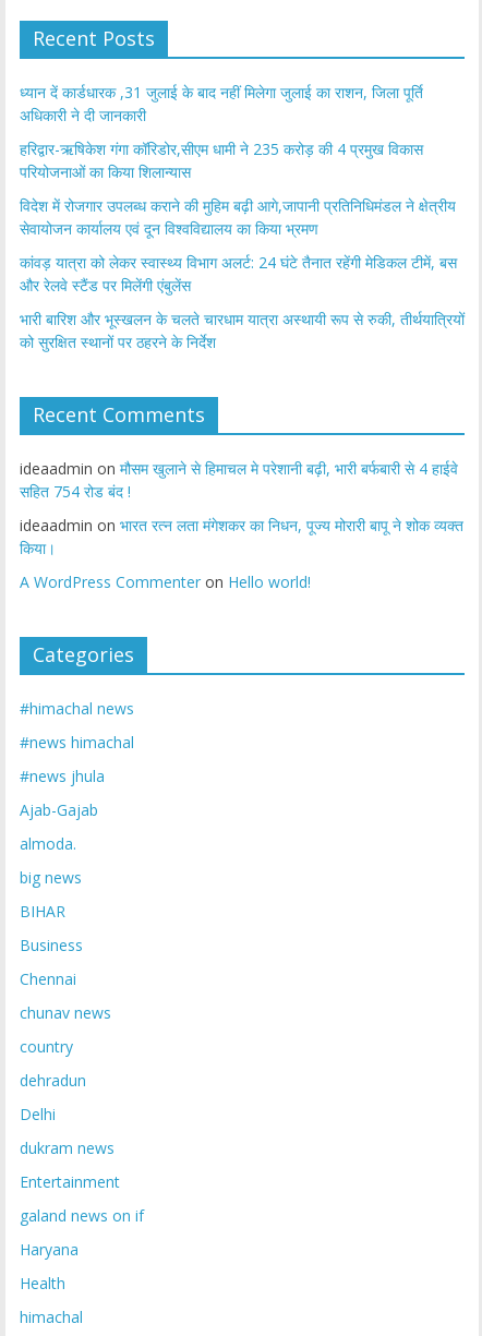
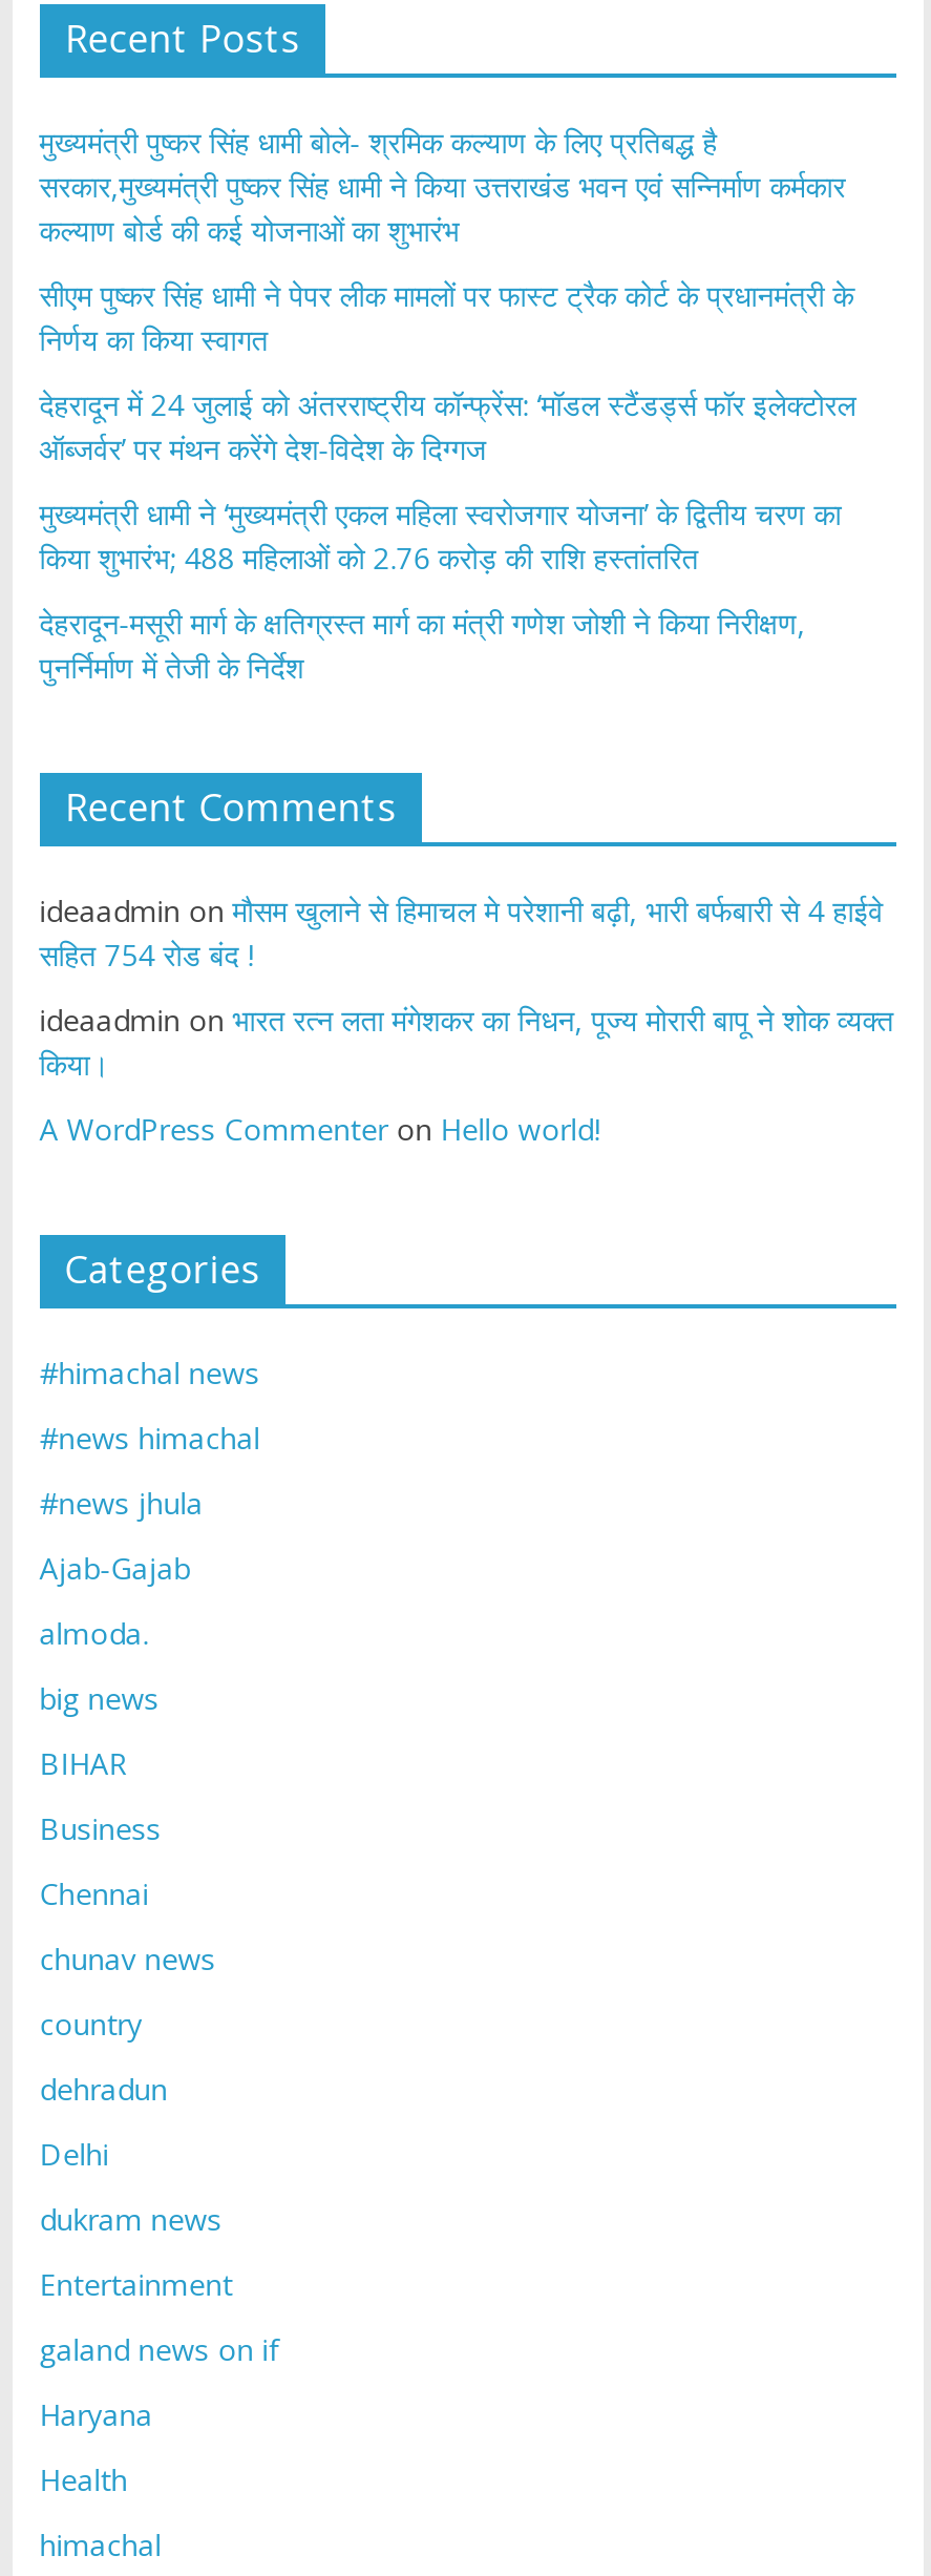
[19,82,423,126] ध्यान दें कार्डधारक ,31 जुलाई के बाद नहीं मिलेगा जुलाई का राशन, जिला पूर्ति | अधिकारी ने दी जानकारी -> [39,122,846,250] मुख्यमंत्री पुष्कर सिंह धामी बोले- श्रमिक कल्याण के लिए प्रतिबद्ध है | सरकार,मुख्यमंत्री पुष्कर सिंह धामी ने किया उत्तराखंड भवन एवं सन्निर्माण कर्मकार | कल्याण बोर्ड की कई योजनाओं का शुभारंभ
[19,139,423,182] हरिद्वार-ऋषिकेश गंगा कॉरिडोर,सीएम धामी ने 235 करोड़ की 4 प्रमुख विकास | परियोजनाओं का किया शिलान्यास -> [39,276,854,360] सीएम पुष्कर सिंह धामी ने पेपर लीक मामलों पर फास्ट ट्रैक कोर्ट के प्रधानमंत्री के | निर्णय का किया स्वागत
[19,195,456,239] विदेश में रोजगार उपलब्ध कराने की मुहिम बढ़ी आगे,जापानी प्रतिनिधिमंडल ने क्षेत्रीय | सेवायोजन कार्यालय एवं दून विश्वविद्यालय का किया भ्रमण -> [39,385,856,469] देहरादून में 24 जुलाई को अंतरराष्ट्रीय कॉन्फ्रेंस: ‘मॉडल स्टैंडर्ड्स फॉर इलेक्टोरल | ऑब्जर्वर’ पर मंथन करेंगे देश-विदेश के दिग्गज
[19,252,457,296] कांवड़ यात्रा को लेकर स्वास्थ्य विभाग अलर्ट: 24 घंटे तैनात रहेंगी मेडिकल टीमें, बस | और रेलवे स्टैंड पर मिलेंगी एंबुलेंस -> [39,494,841,578] मुख्यमंत्री धामी ने ‘मुख्यमंत्री एकल महिला स्वरोजगार योजना’ के द्वितीय चरण का | किया शुभारंभ; 488 महिलाओं को 2.76 करोड़ की राशि हस्तांतरित
[19,309,464,352] भारी बारिश और भूस्खलन के चलते चारधाम यात्रा अस्थायी रूप से रुकी, तीर्थयात्रियों | को सुरक्षित स्थानों पर ठहरने के निर्देश -> [39,603,806,687] देहरादून-मसूरी मार्ग के क्षतिग्रस्त मार्ग का मंत्री गणेश जोशी ने किया निरीक्षण, | पुनर्निर्माण में तेजी के निर्देश

